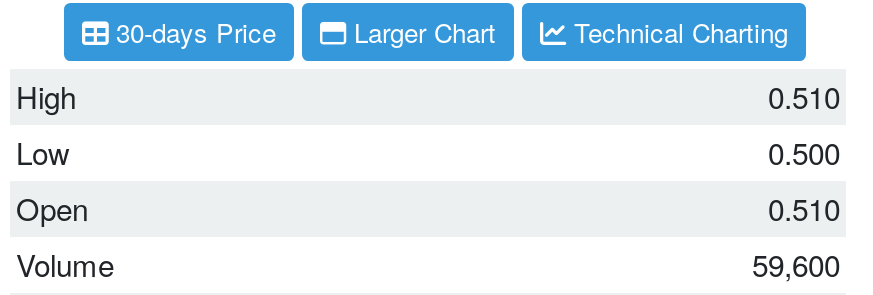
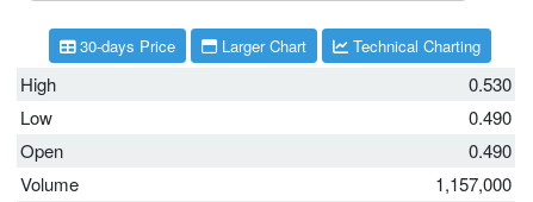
[768,75,840,117] 0.510 -> [469,72,512,96] 0.530
[768,131,840,173] 0.500 -> [469,105,512,130] 0.490
[768,187,840,229] 0.510 -> [469,138,512,163] 0.490
[752,243,840,285] 59,600 -> [435,171,512,196] 1,157,000

